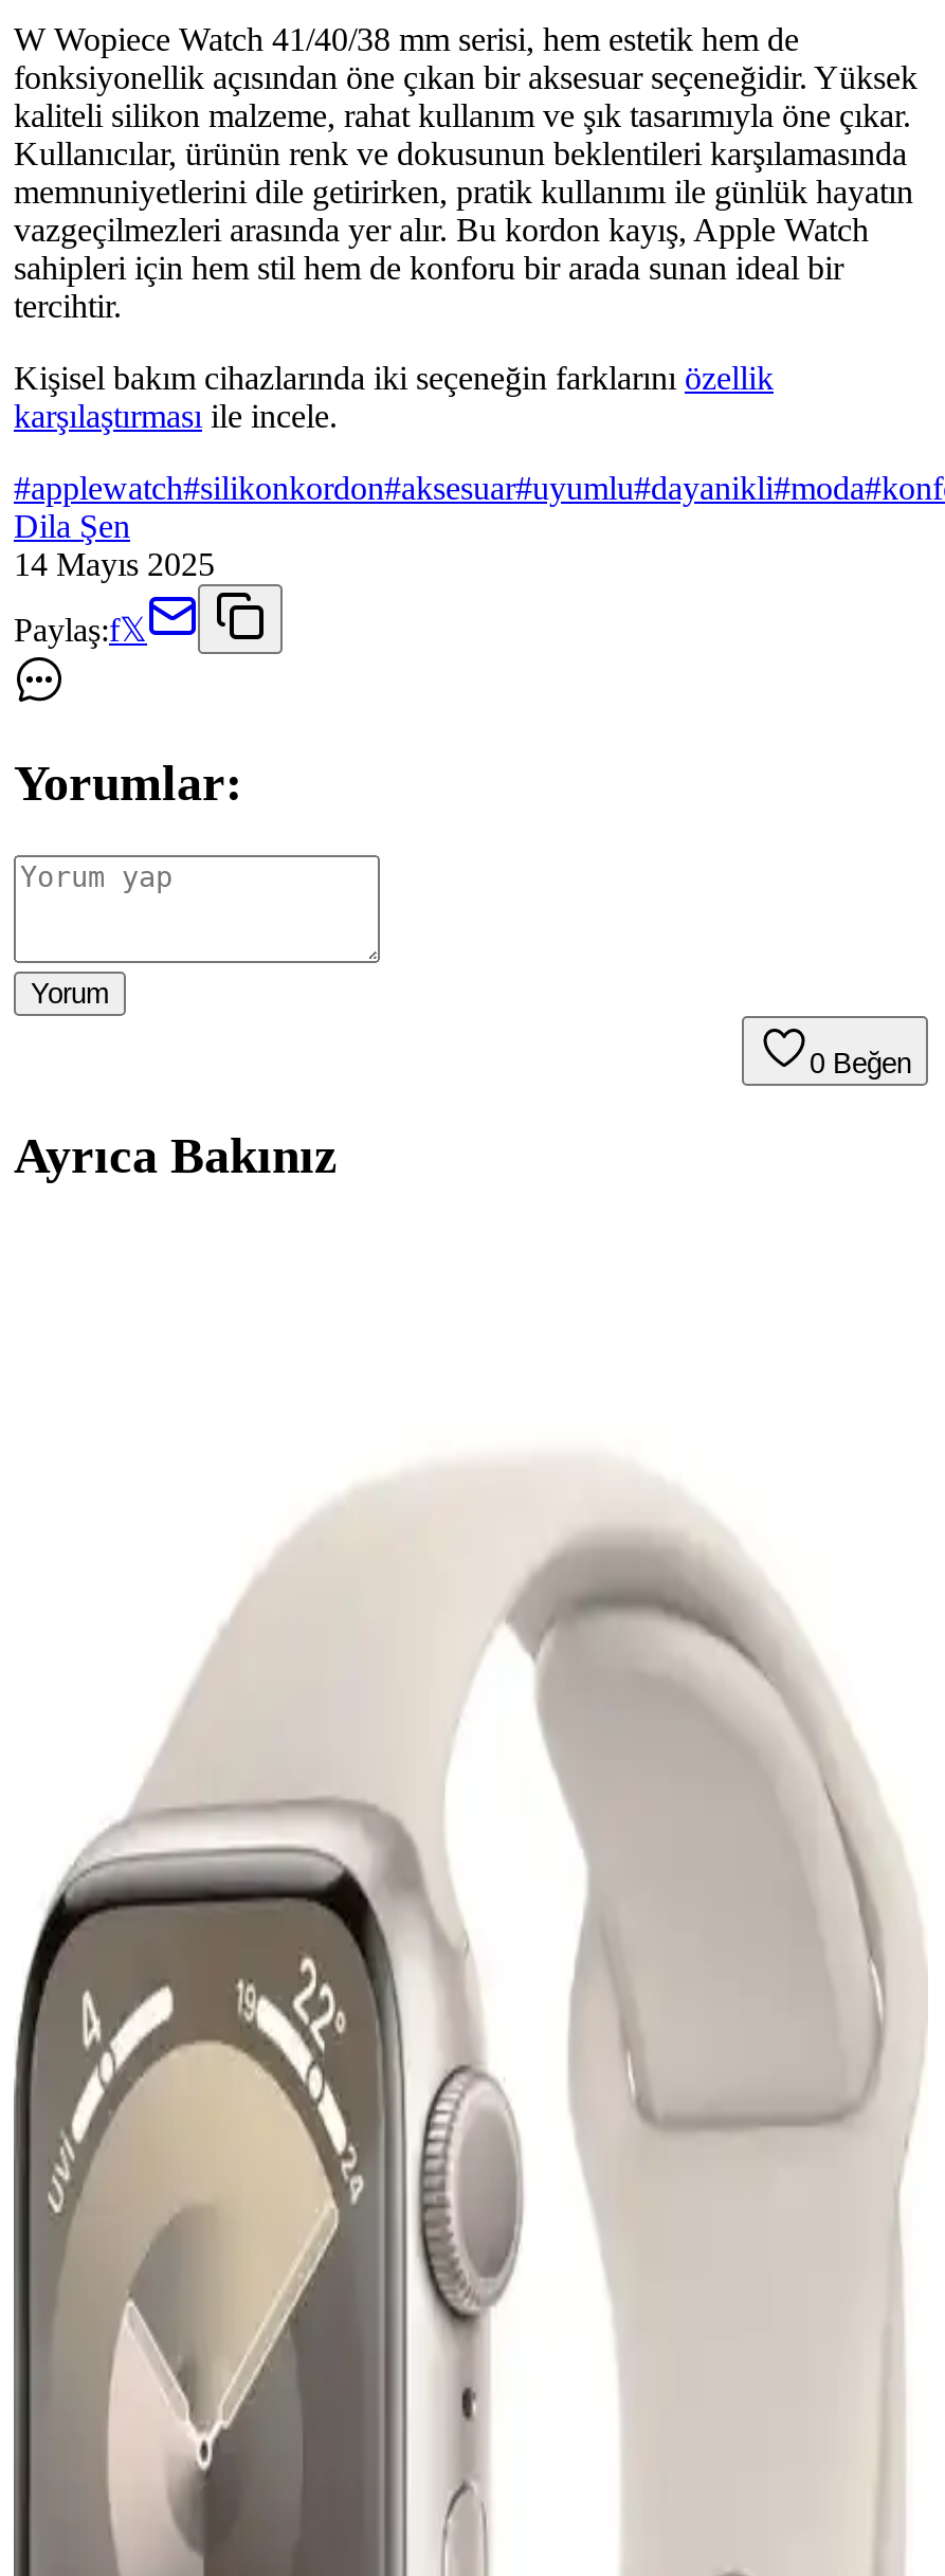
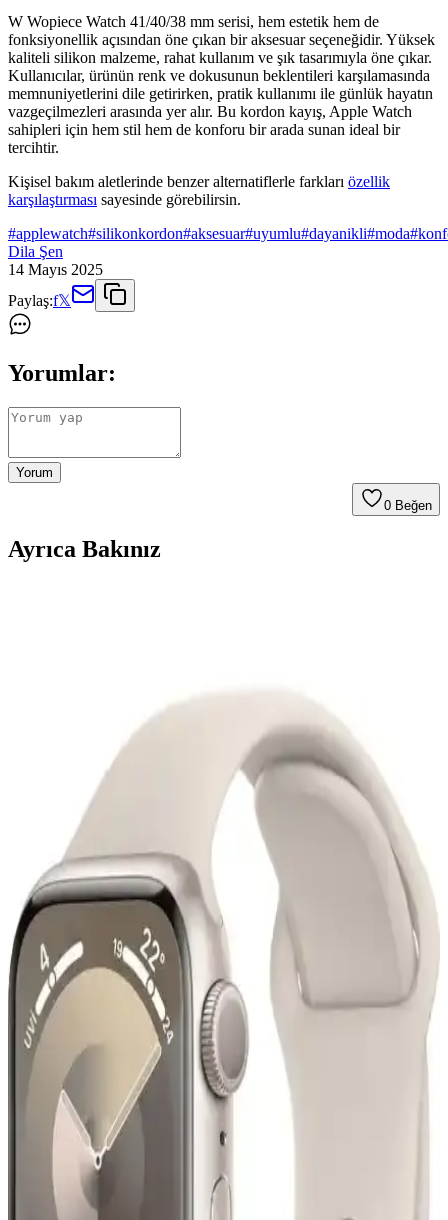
[14,361,774,397] Kişisel bakım cihazlarında iki seçeneğin farklarını özellik -> [8,173,390,190] Kişisel bakım aletlerinde benzer alternatiflerle farkları özellik
[14,399,338,435] karşılaştırması ile incele. -> [8,191,241,208] karşılaştırması sayesinde görebilirsin.

